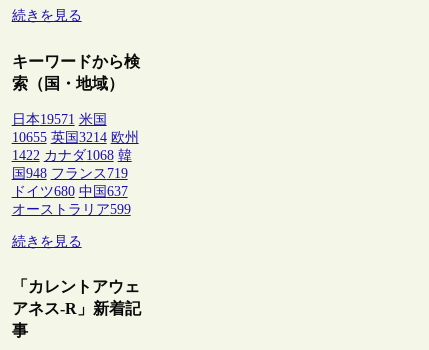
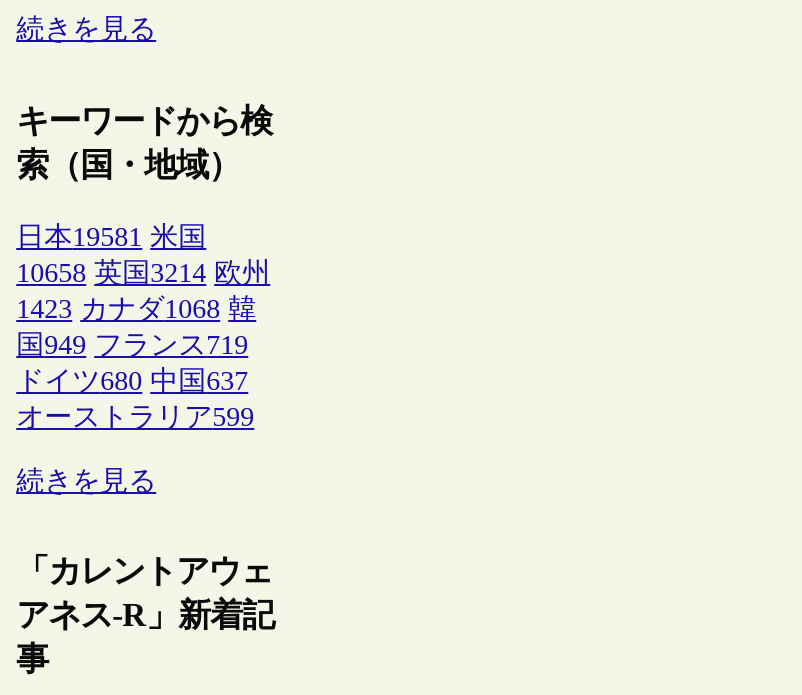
[12,112,107,127] 日本19571 米国 -> [16,222,206,252] 日本19581 米国
[12,130,139,145] 10655 英国3214 欧州 -> [16,258,270,288] 10658 英国3214 欧州
[12,148,132,163] 1422 カナダ1068 韓 -> [16,294,256,324] 1423 カナダ1068 韓
[12,166,128,181] 国948 フランス719 -> [16,330,248,360] 国949 フランス719

